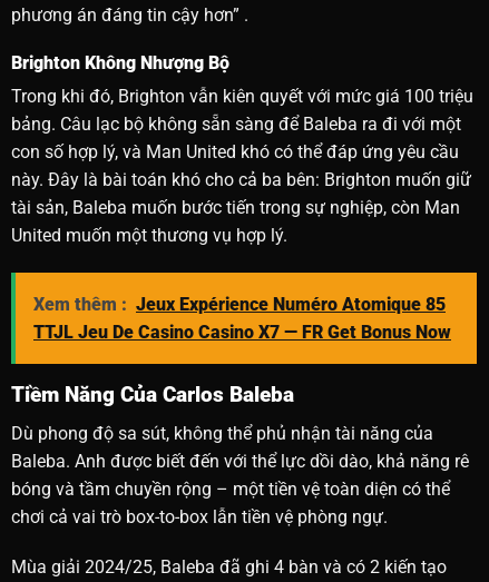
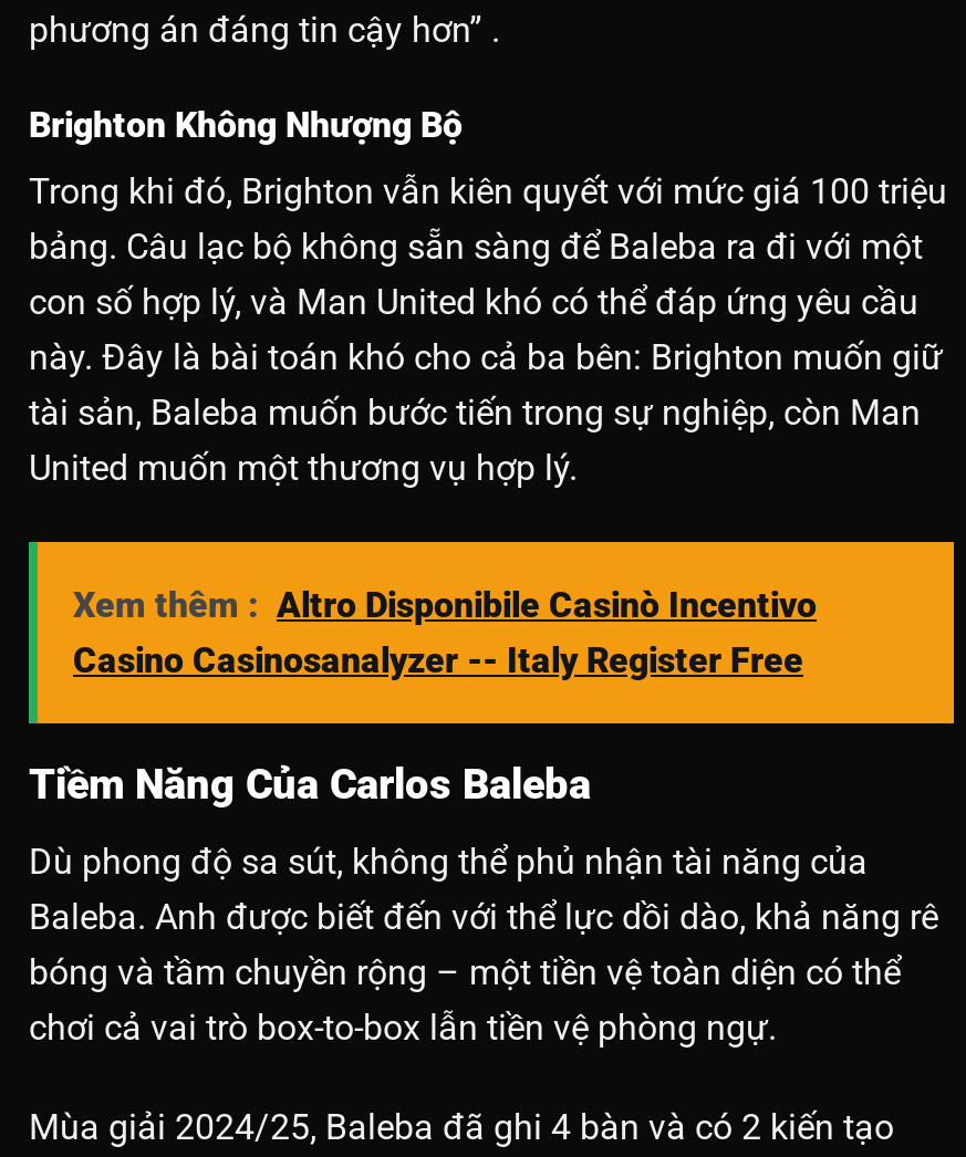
[33,294,451,343] Xem thêm : Jeux Expérience Numéro Atomique 85 | TTJL Jeu De Casino Casino X7 — FR Get Bonus Now -> [73,584,817,681] Xem thêm : Altro Disponibile Casinò Incentivo | Casino Casinosanalyzer -- Italy Register Free

